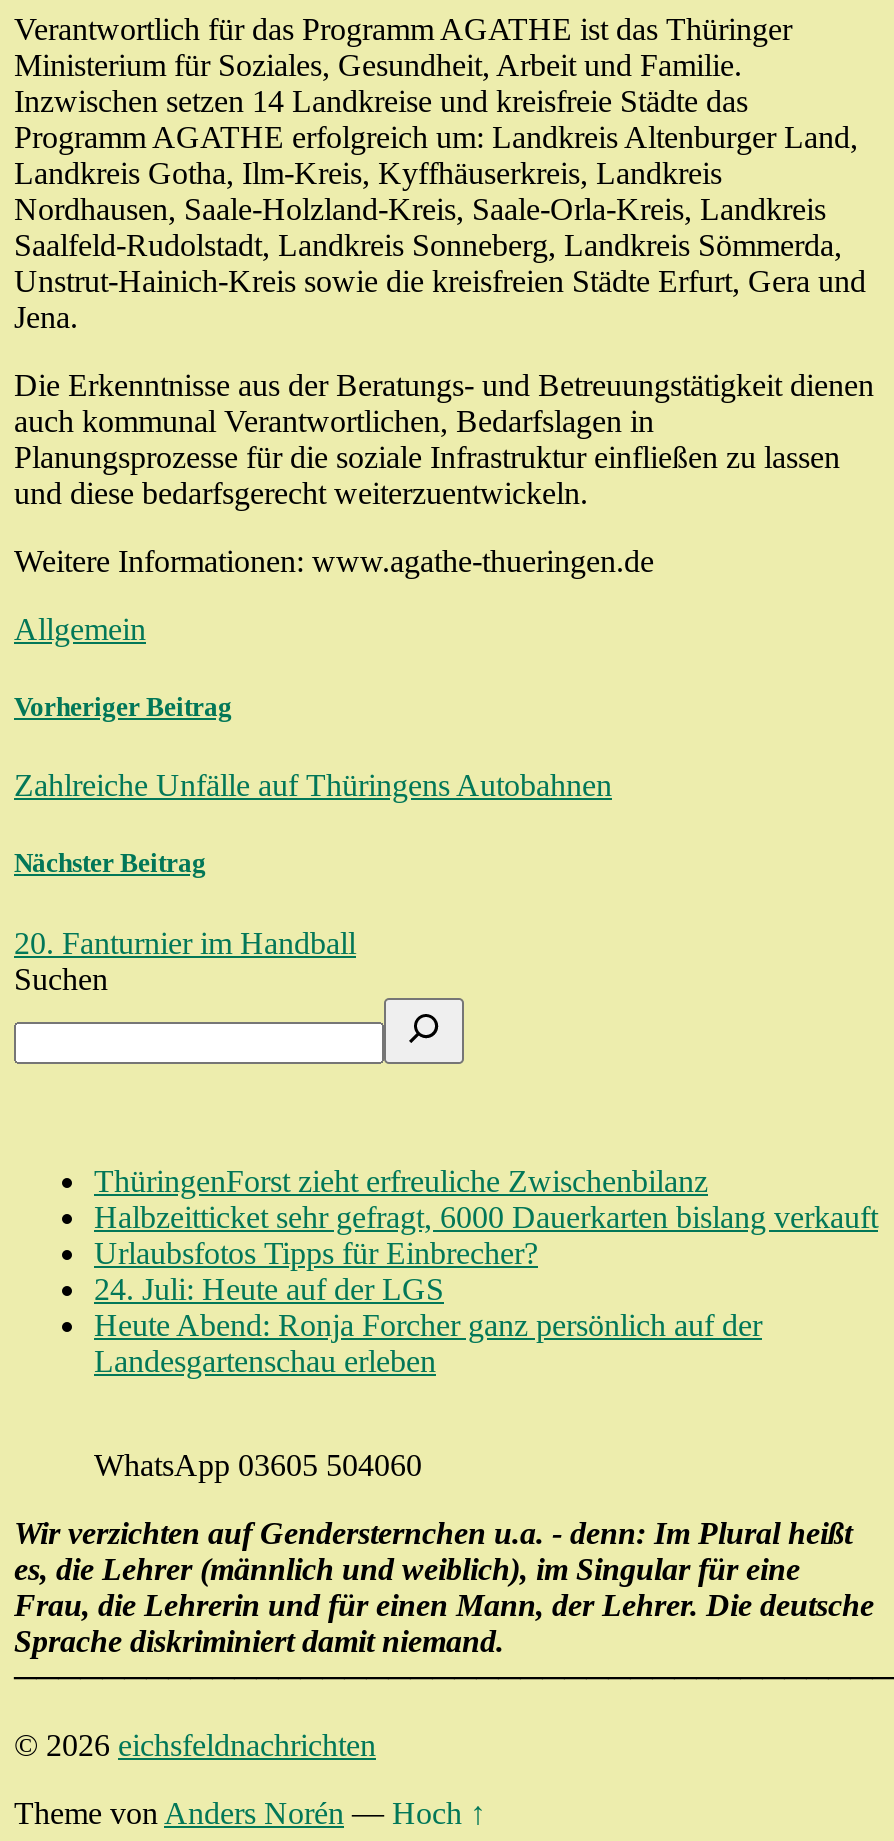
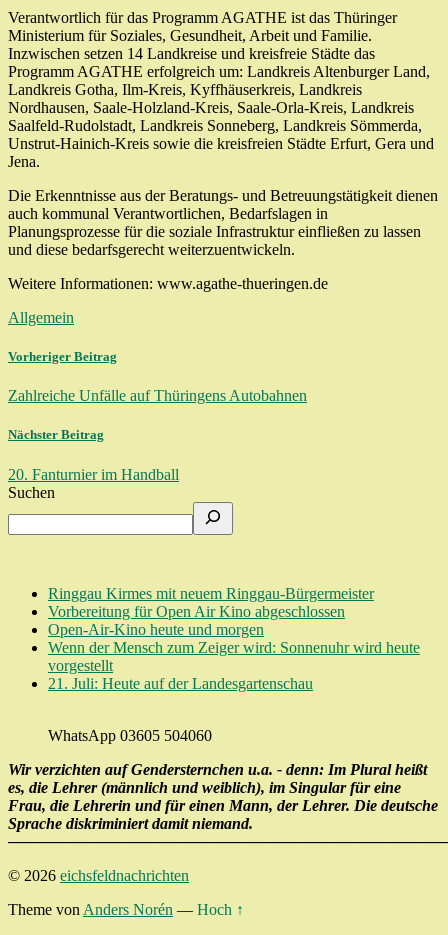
[94,1163,878,1377] ThüringenForst zieht erfreuliche Zwischenbilanz | Halbzeitticket sehr gefragt, 6000 Dauerkarten bislang verkauft | Urlaubsfotos Tipps für Einbrecher? | 24. Juli: Heute auf der LGS | Heute Abend: Ronja Forcher ganz persönlich auf der | Landesgartenschau erleben -> [48,584,420,691] Ringgau Kirmes mit neuem Ringgau-Bürgermeister | Vorbereitung für Open Air Kino abgeschlossen | Open-Air-Kino heute und morgen | Wenn der Mensch zum Zeiger wird: Sonnenuhr wird heute | vorgestellt | 21. Juli: Heute auf der Landesgartenschau

